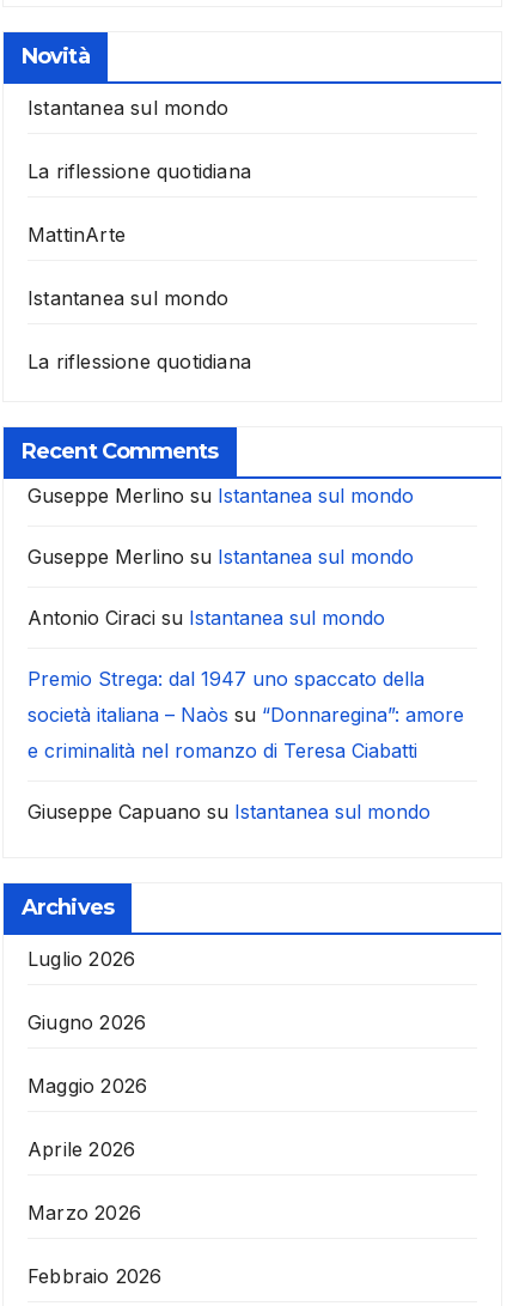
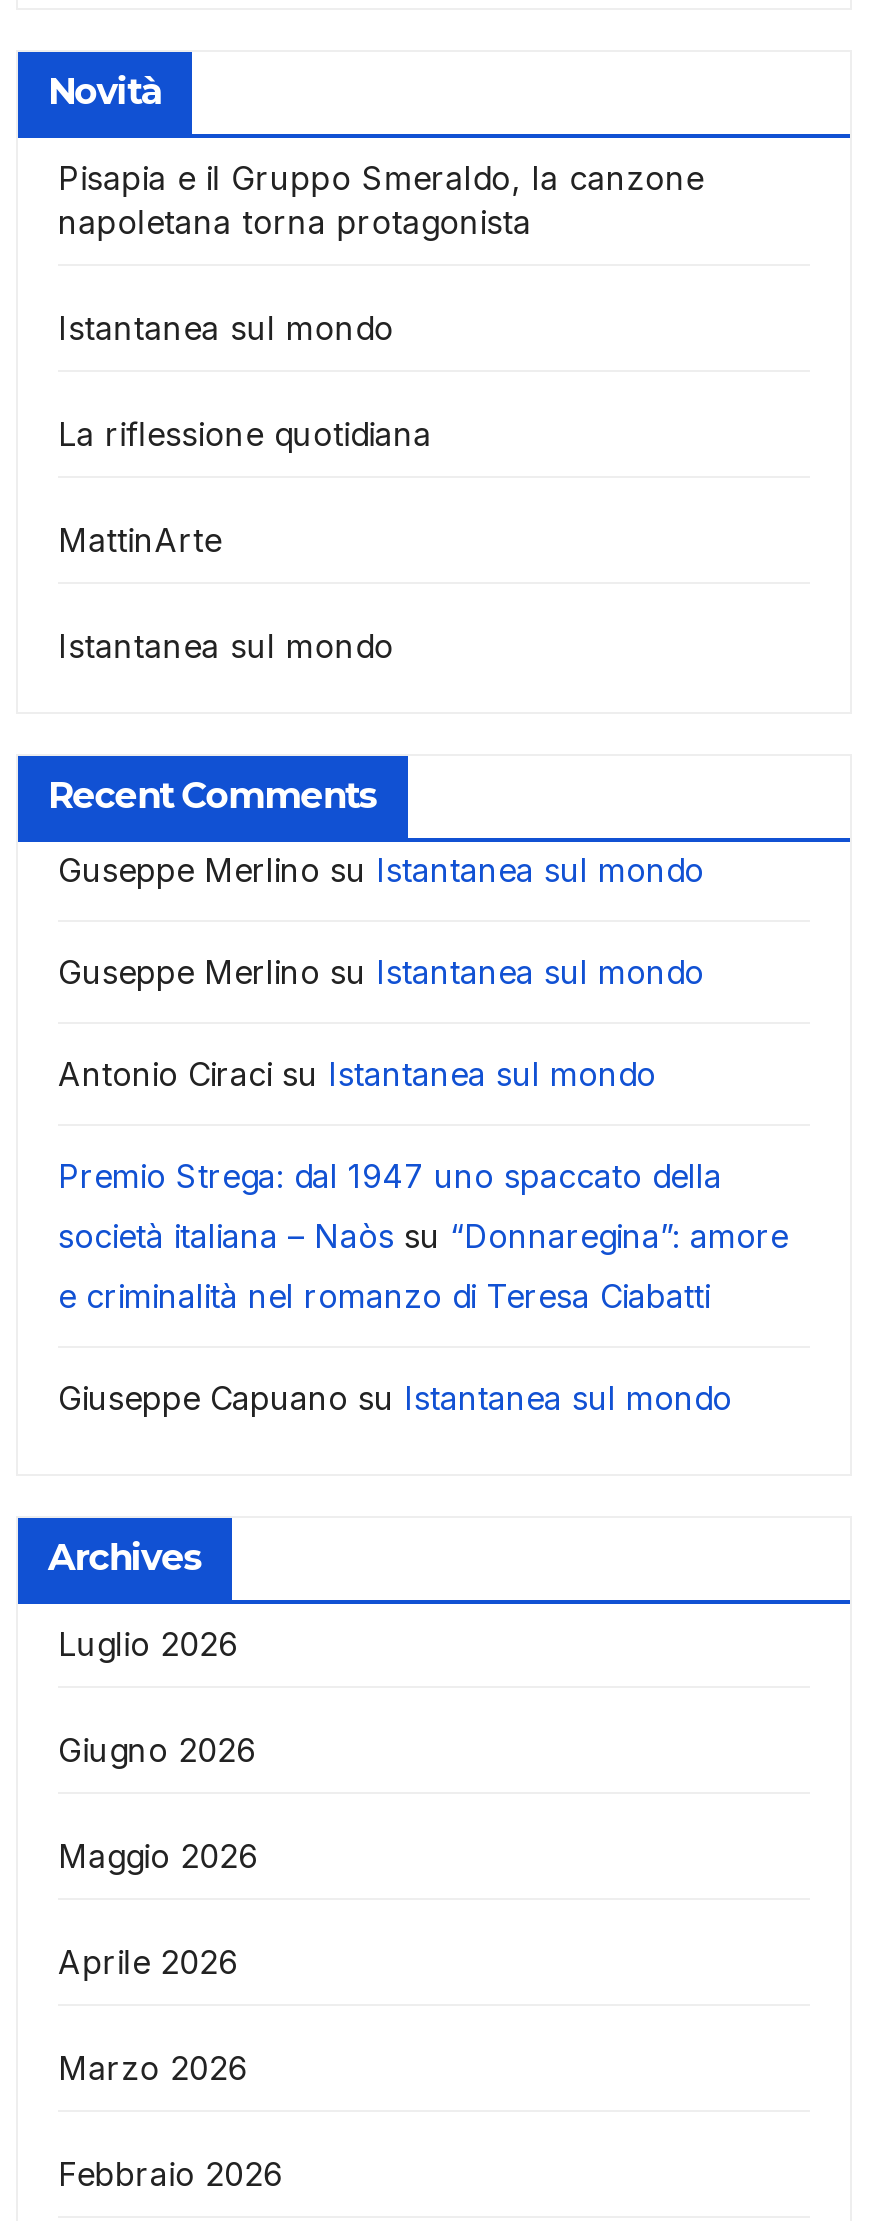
none -> [58,157,704,241] Pisapia e il Gruppo Smeraldo, la canzone | napoletana torna protagonista
moved [28,95,251,309] -> [58,307,432,665]: Istantanea sul mondo | La riflessione quotidiana | MattinArte | Istantanea sul mondo
[28,349,251,373] La riflessione quotidiana -> none

